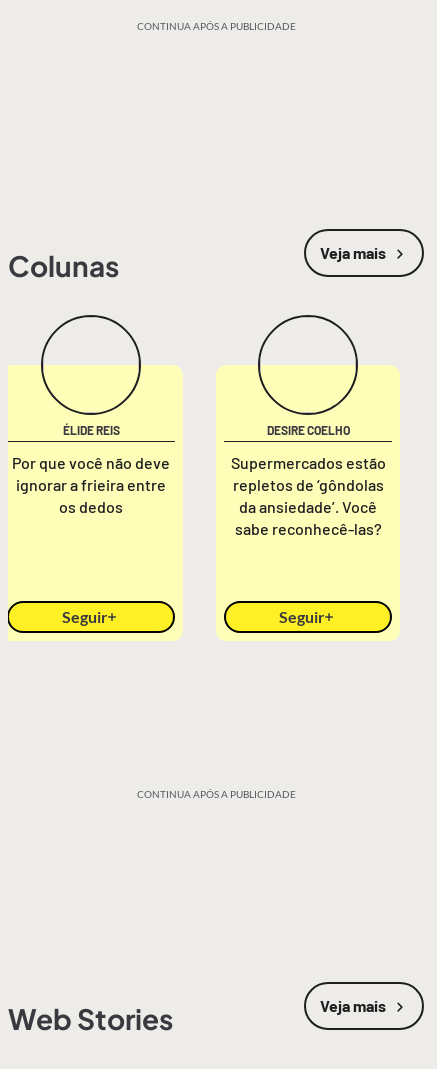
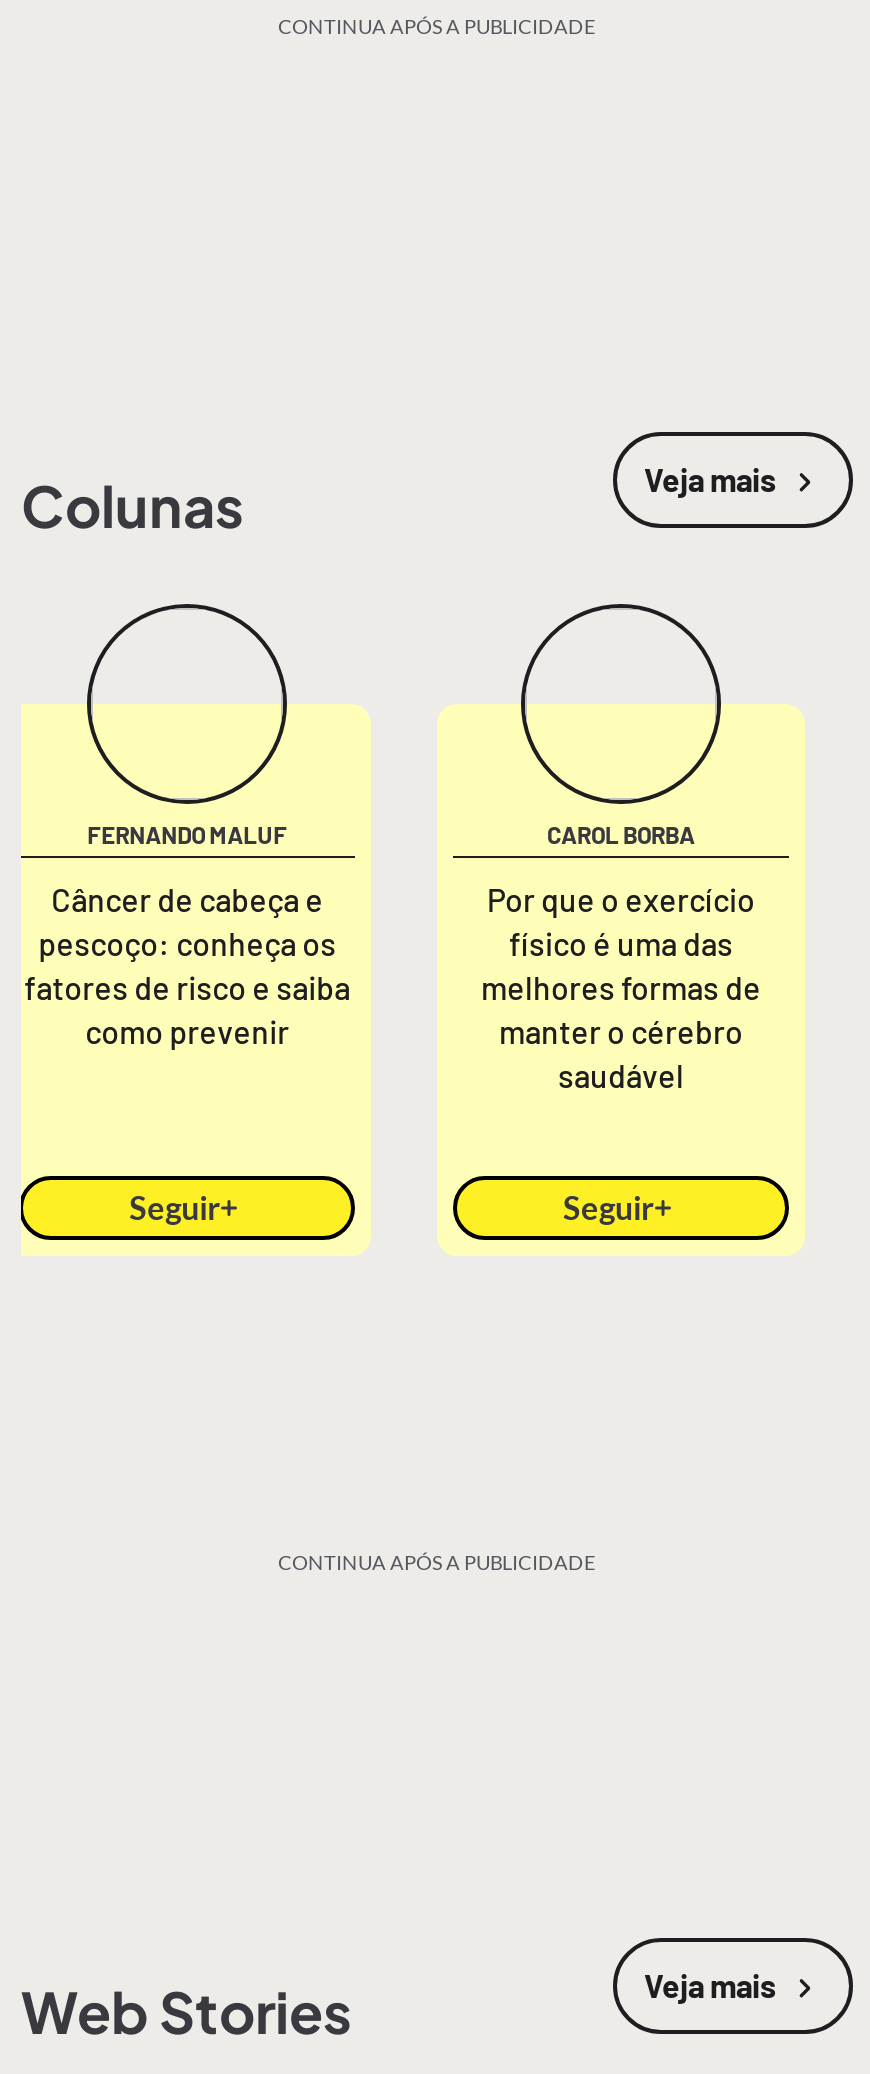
[63,423,120,437] ÉLIDE REIS -> [87,820,287,848] FERNANDO MALUF
[266,423,349,437] DESIRE COELHO -> [547,820,695,848] CAROL BORBA
[12,453,170,516] Por que você não deve | ignorar a frieira entre | os dedos -> [24,880,350,1050] Câncer de cabeça e | pescoço: conheça os | fatores de risco e saiba | como prevenir
[230,453,385,538] Supermercados estão | repletos de ‘gôndolas | da ansiedade’. Você | sabe reconhecê-las? -> [481,880,761,1094] Por que o exercício | físico é uma das | melhores formas de | manter o cérebro | saudável

